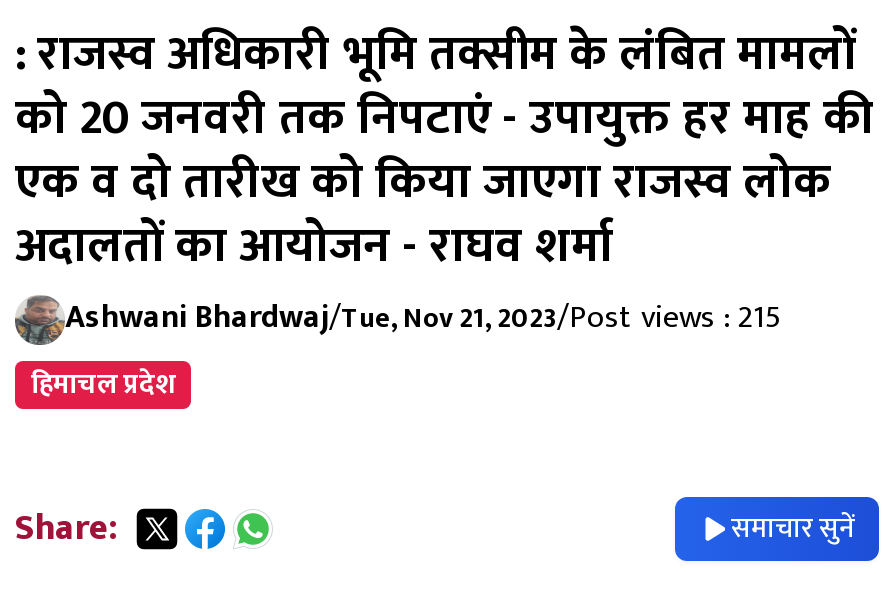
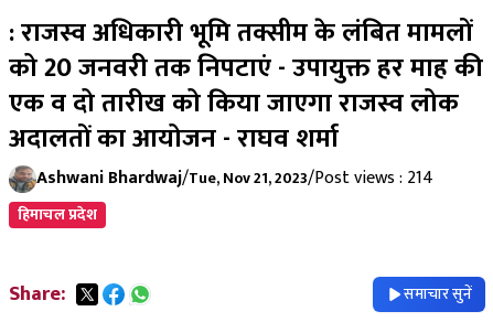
[65,291,781,345] Ashwani Bhardwaj/Tue, Nov 21, 2023/Post views : 215 -> [36,163,433,193] Ashwani Bhardwaj/Tue, Nov 21, 2023/Post views : 214

